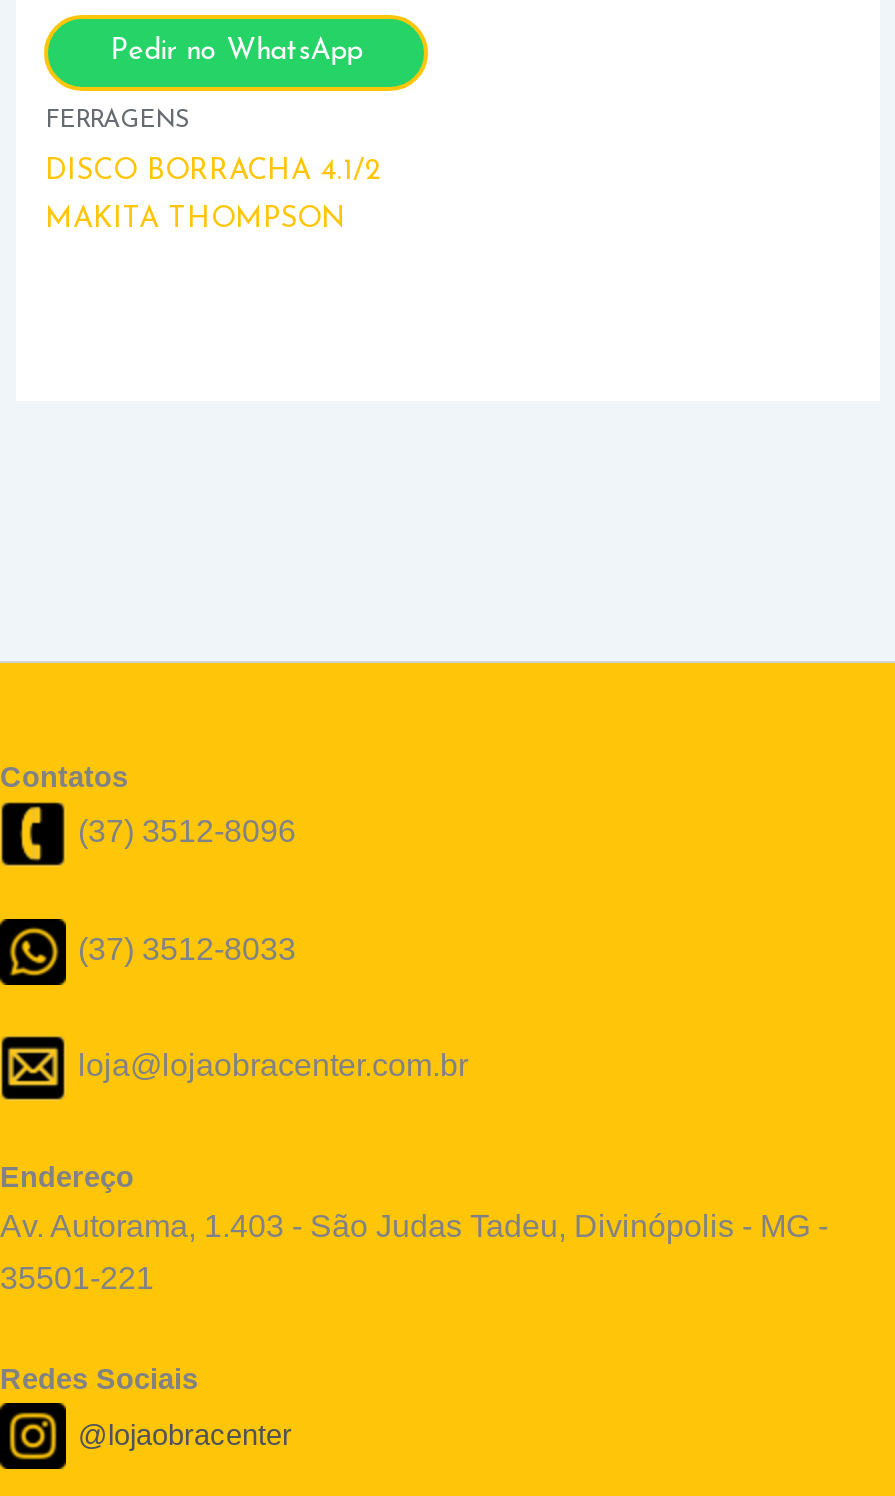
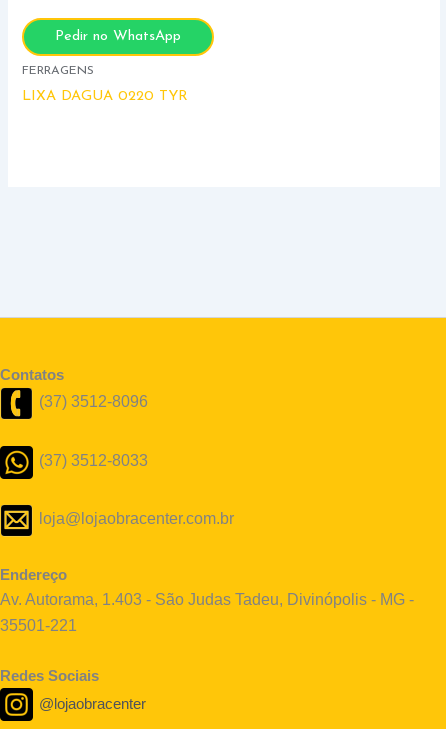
[45,157,381,235] DISCO BORRACHA 4.1/2 | MAKITA THOMPSON -> [22,89,188,104] LIXA DAGUA 0220 TYR

